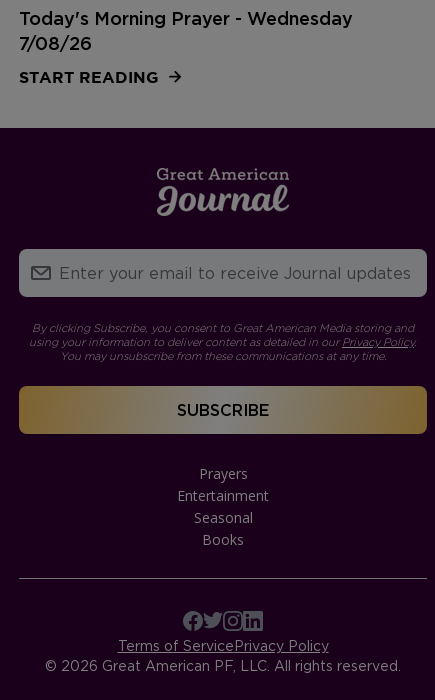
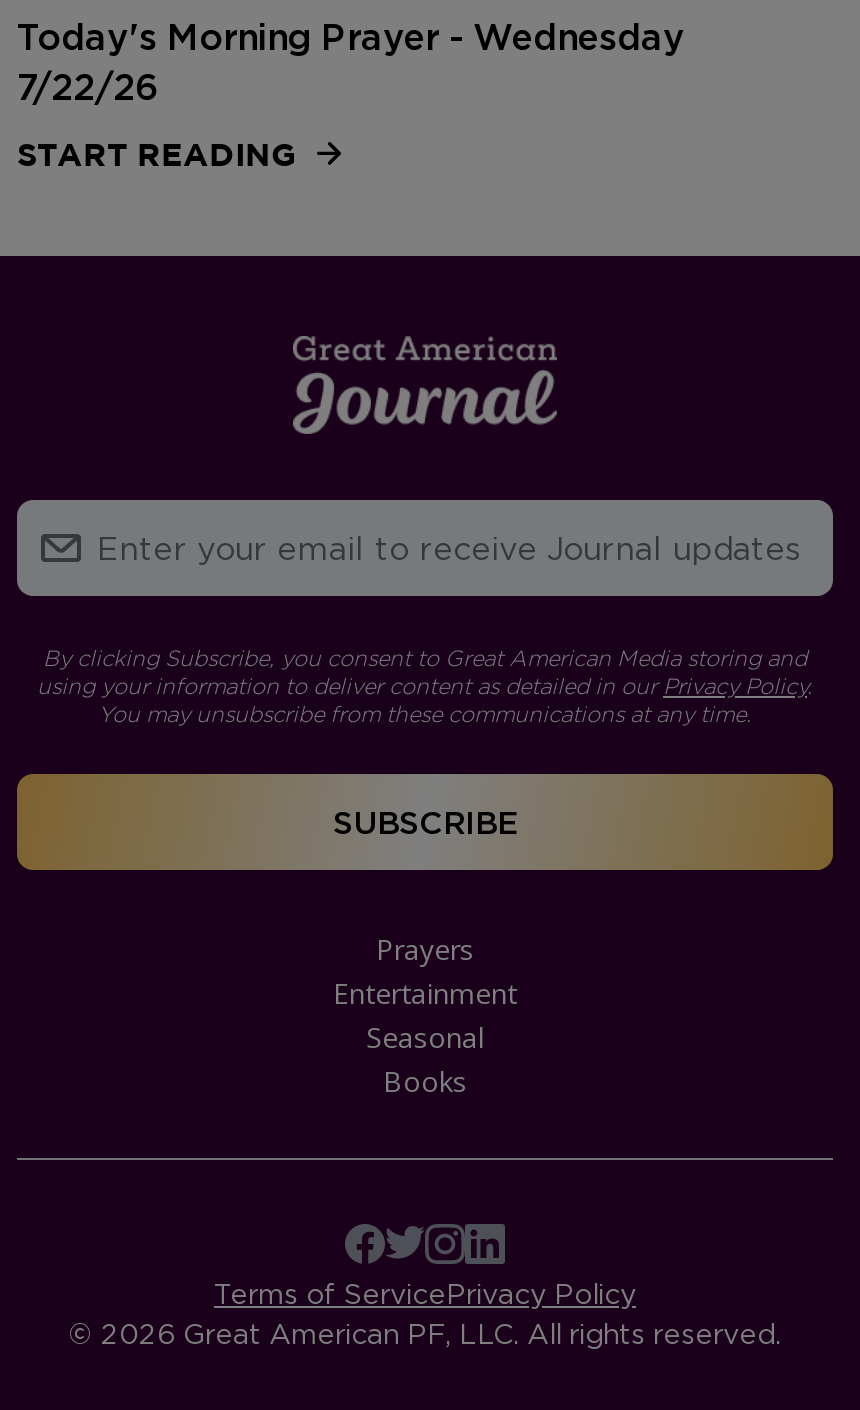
[19,32,92,55] 7/08/26 -> [17,65,159,111] 7/22/26

